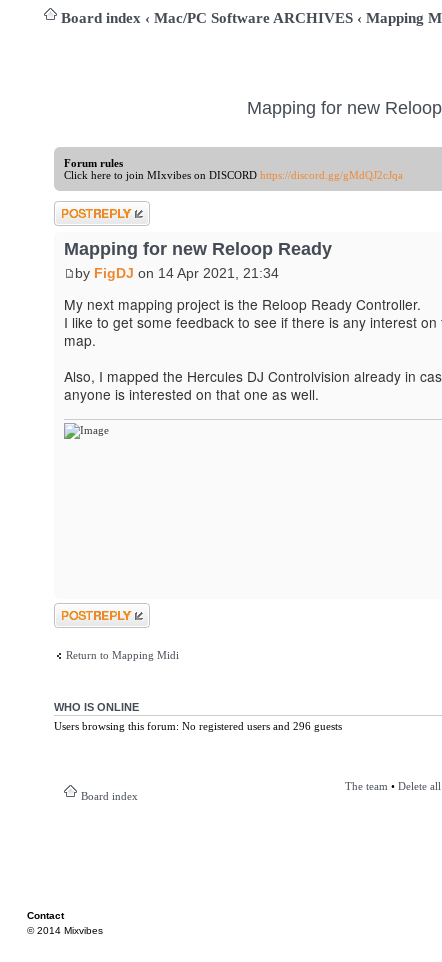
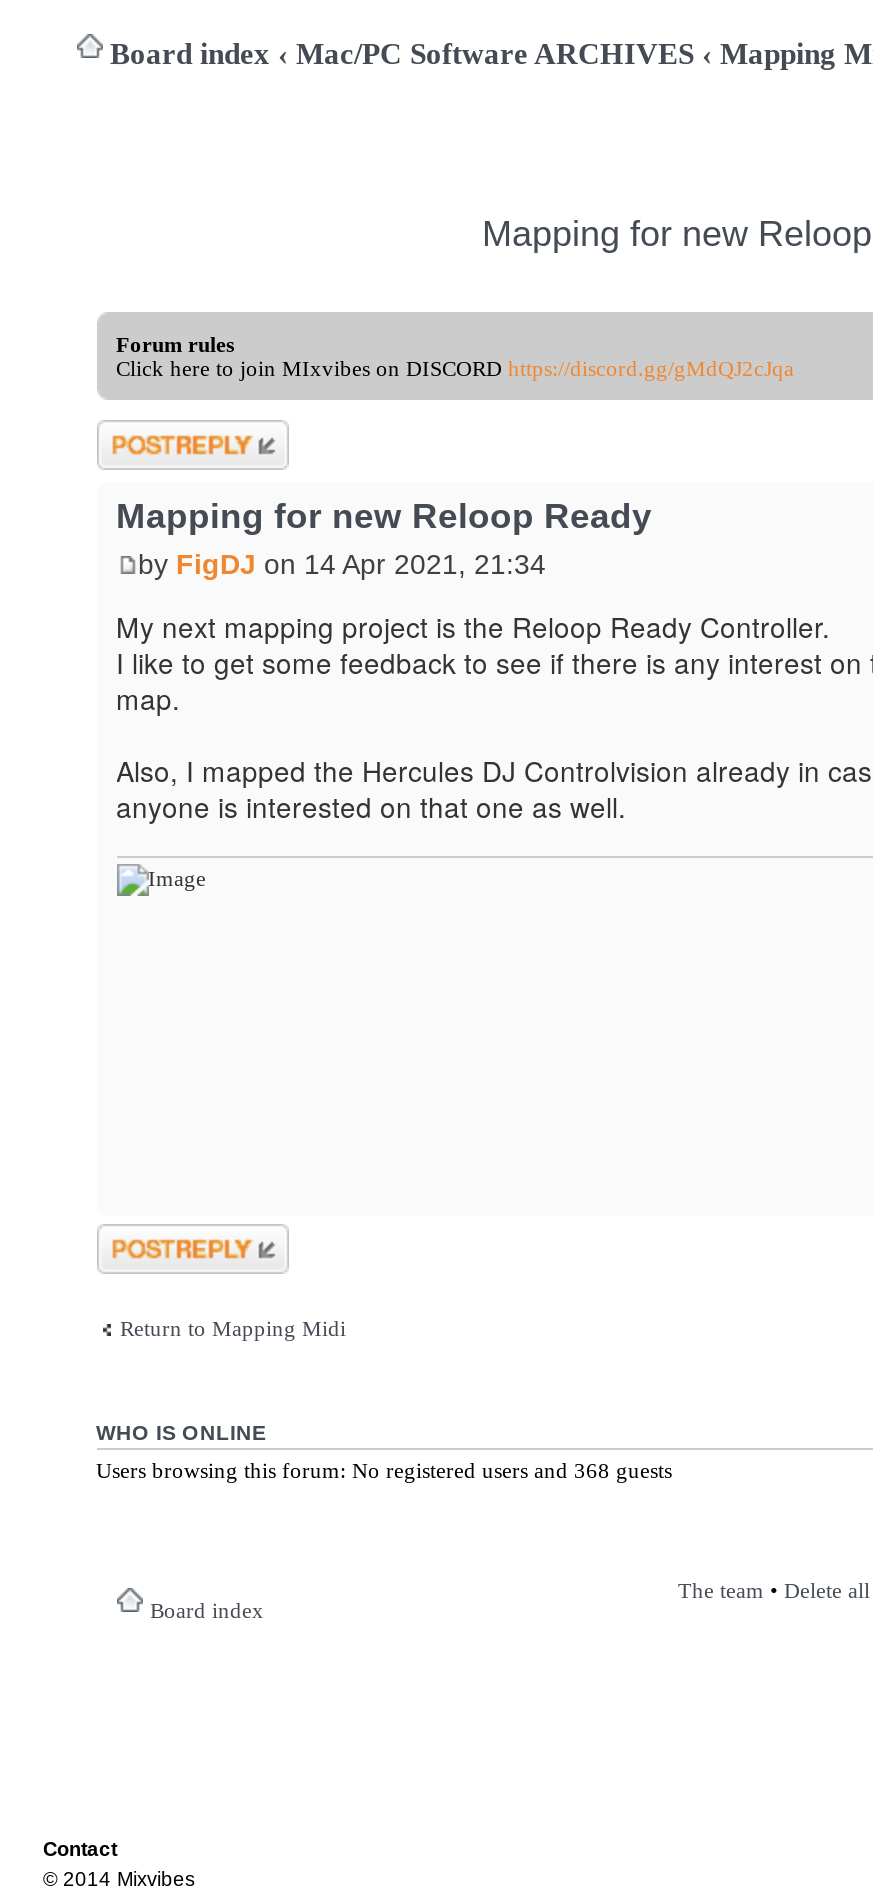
[53,720,341,732] Users browsing this forum: No registered users and 296 guests -> [96,1457,672,1481] Users browsing this forum: No registered users and 368 guests

